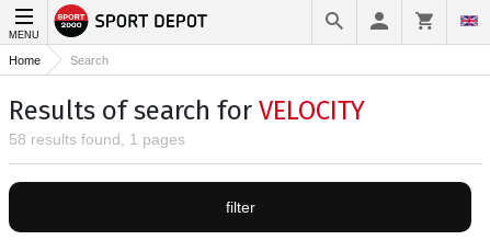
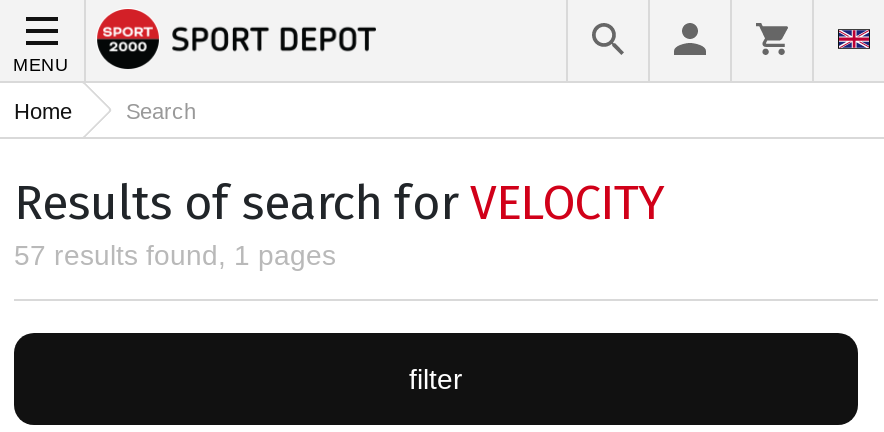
[9,130,185,148] 58 results found, 1 pages -> [14,239,336,271] 57 results found, 1 pages

